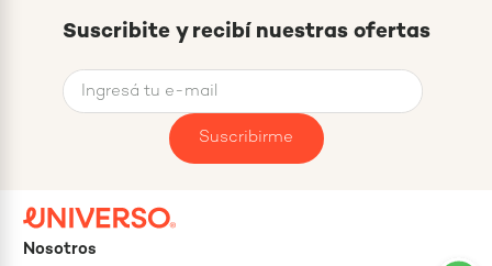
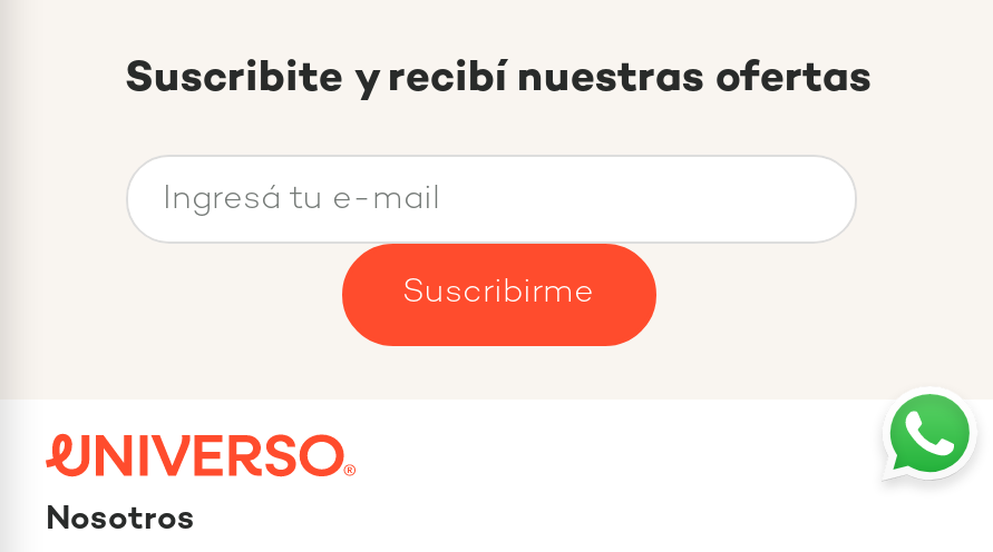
none -> [888,393,973,482] [image]

